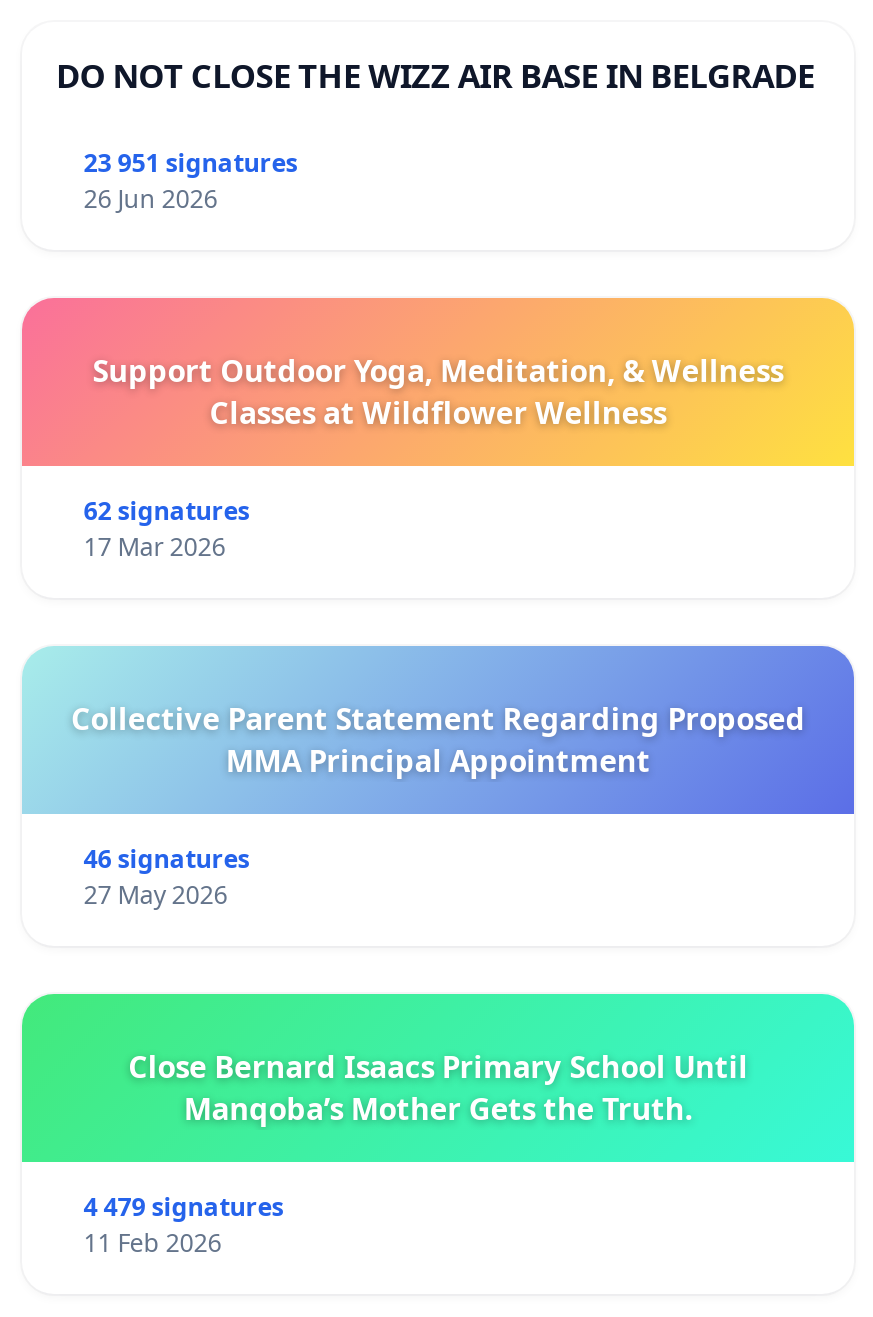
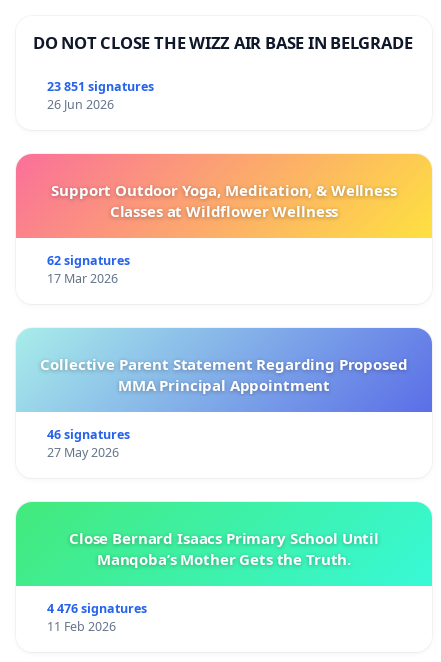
[84,145,298,179] 23 951 signatures -> [47,78,154,95] 23 851 signatures
[84,1189,284,1223] 4 479 signatures -> [47,600,147,617] 4 476 signatures

